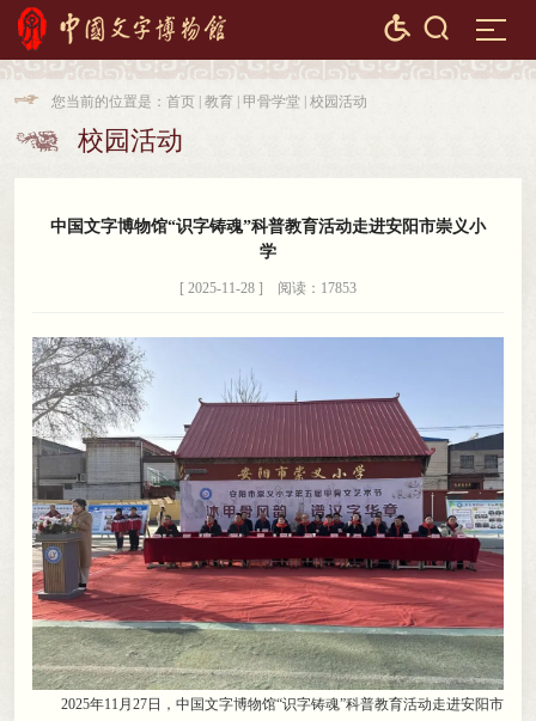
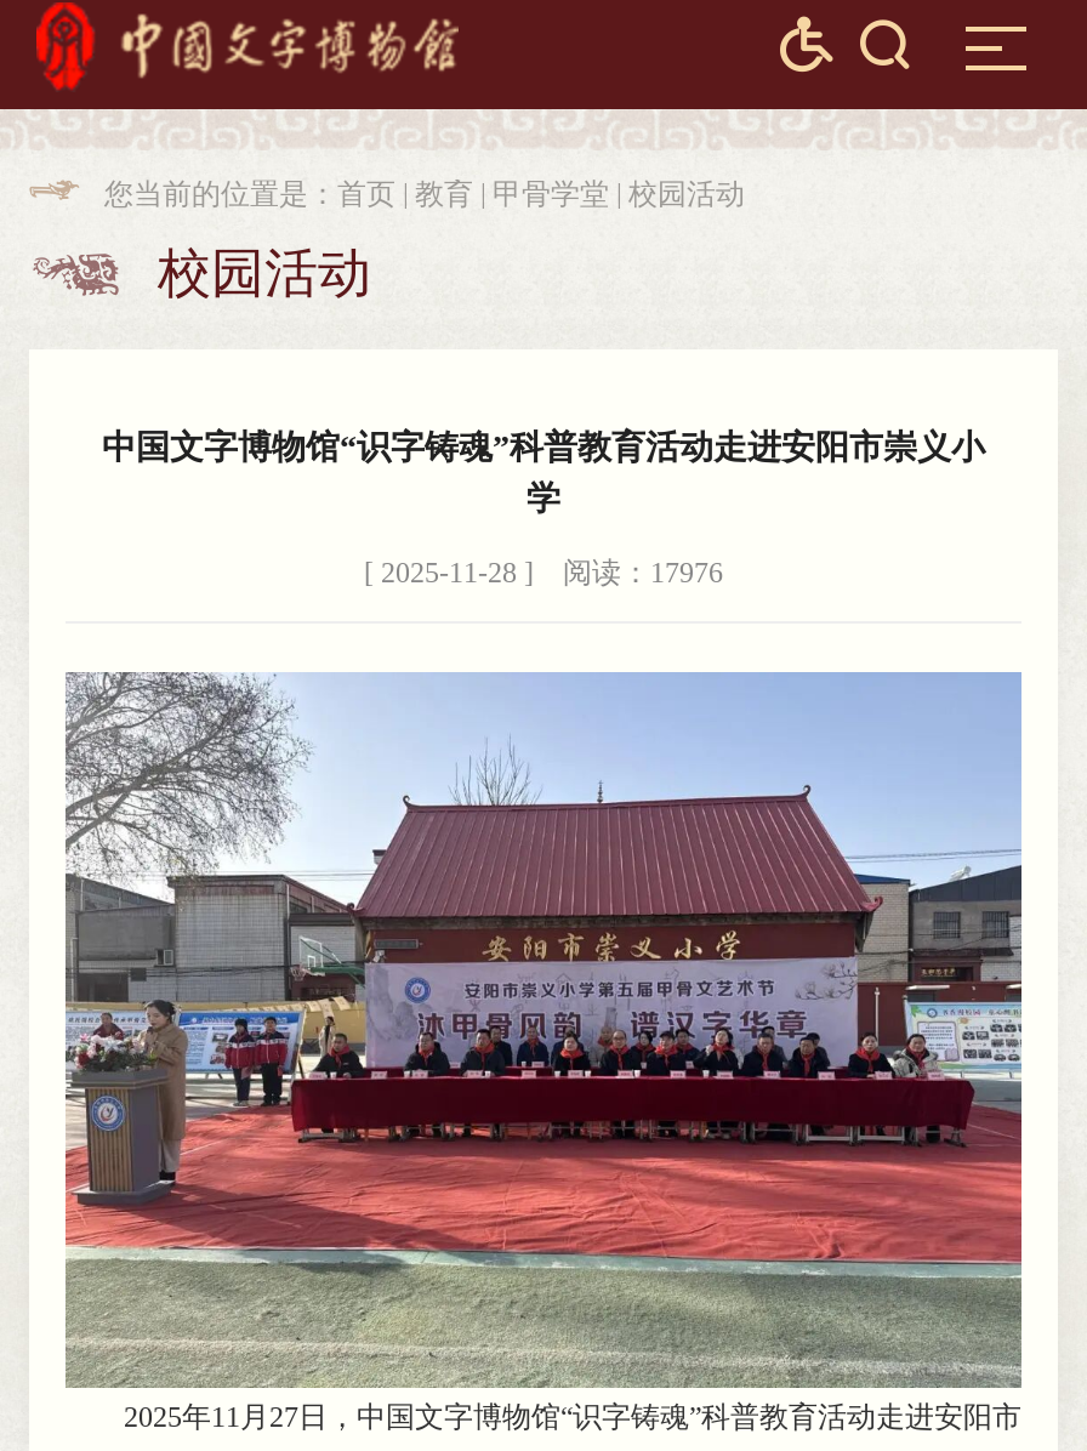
[179,280,357,297] [ 2025-11-28 ] 阅读：17853 -> [364,556,723,590] [ 2025-11-28 ] 阅读：17976

